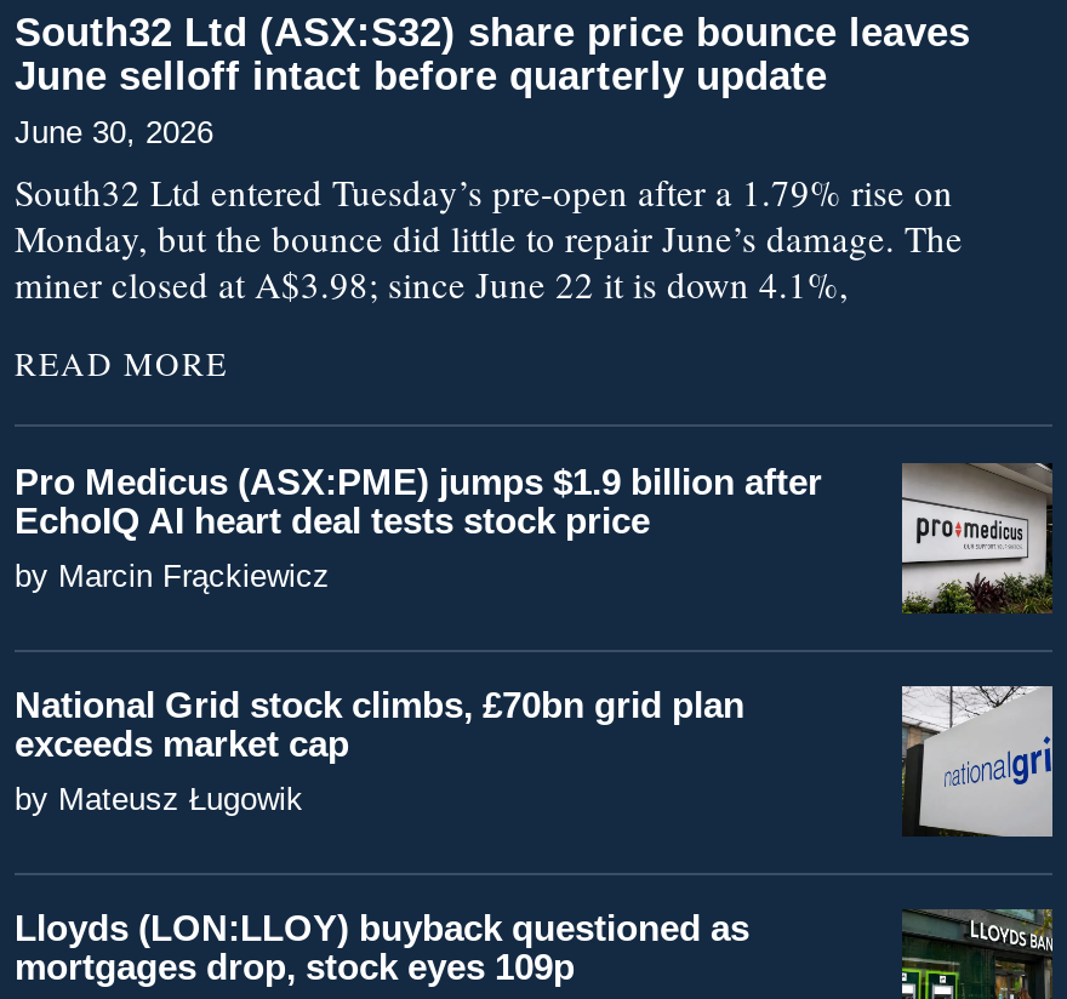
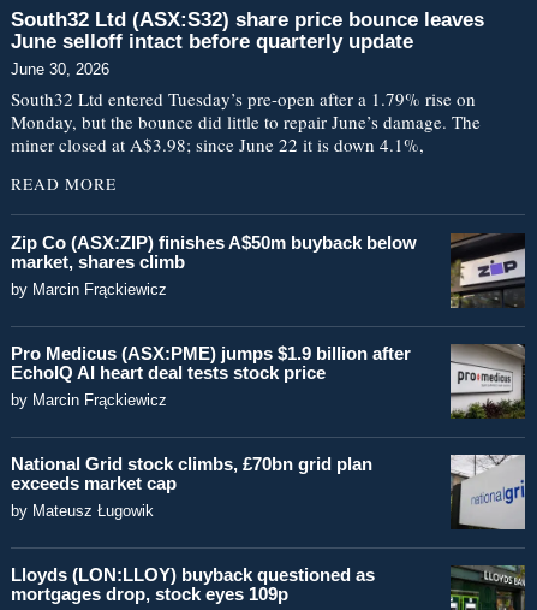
none -> [11,232,526,309] [image] | Zip Co (ASX:ZIP) finishes A$50m buyback below | market, shares climb | by Marcin Frąckiewicz

